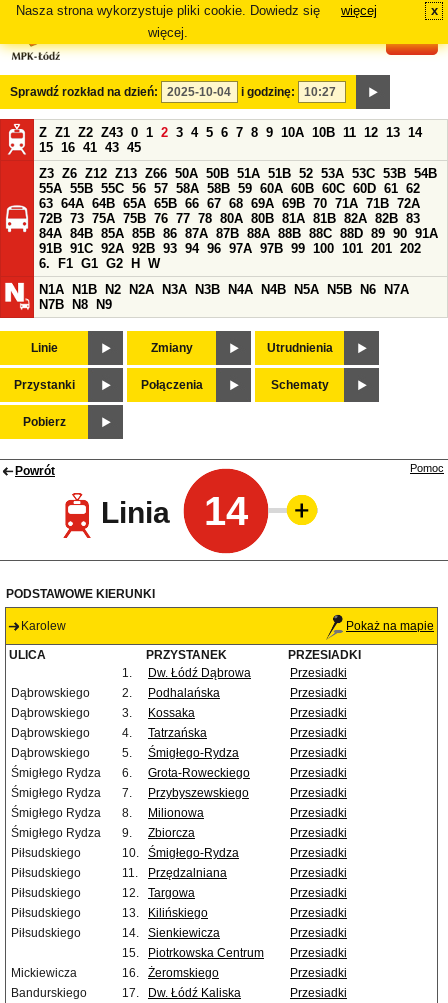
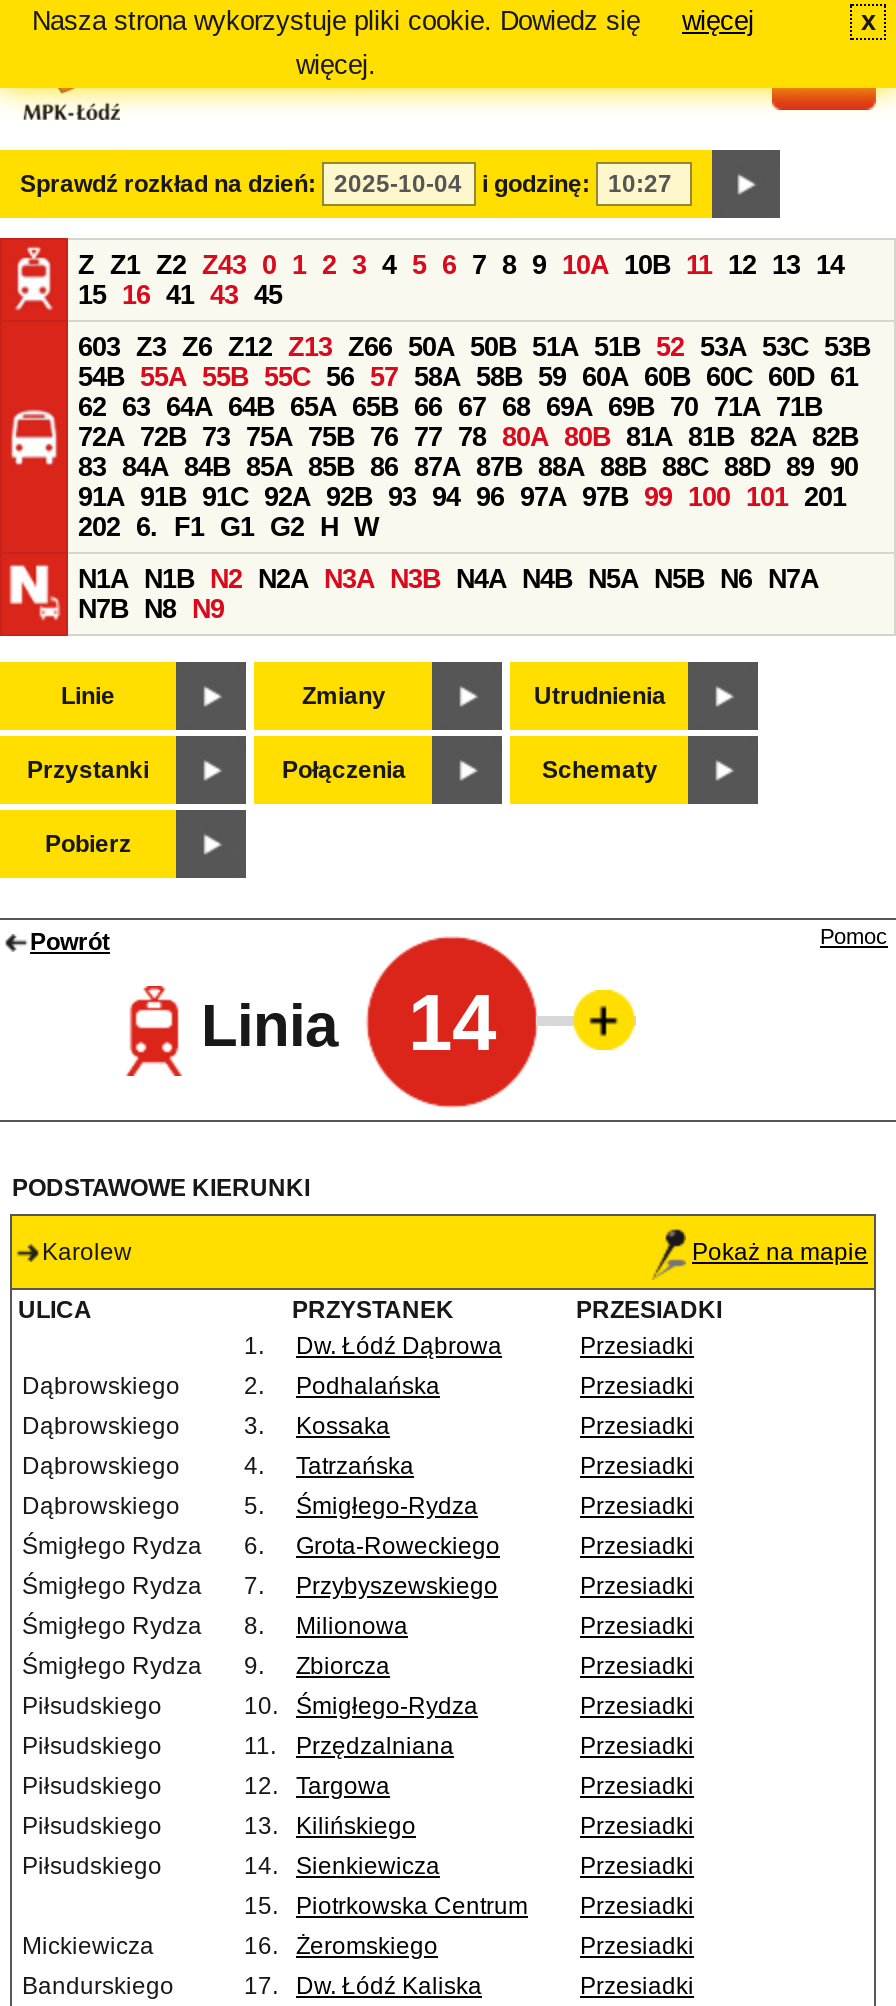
[39,166,438,271] Z3 Z6 Z12 Z13 Z66 50A 50B 51A 51B 52 53A 53C 53B 54B | 55A 55B 55C 56 57 58A 58B 59 60A 60B 60C 60D 61 62 | 63 64A 64B 65A 65B 66 67 68 69A 69B 70 71A 71B 72A | 72B 73 75A 75B 76 77 78 80A 80B 81A 81B 82A 82B 83 | 84A 84B 85A 85B 86 87A 87B 88A 88B 88C 88D 89 90 91A | 91B 91C 92A 92B 93 94 96 97A 97B 99 100 101 201 202 | 6. F1 G1 G2 H W -> [78,332,870,542] 603 Z3 Z6 Z12 Z13 Z66 50A 50B 51A 51B 52 53A 53C 53B | 54B 55A 55B 55C 56 57 58A 58B 59 60A 60B 60C 60D 61 | 62 63 64A 64B 65A 65B 66 67 68 69A 69B 70 71A 71B | 72A 72B 73 75A 75B 76 77 78 80A 80B 81A 81B 82A 82B | 83 84A 84B 85A 85B 86 87A 87B 88A 88B 88C 88D 89 90 | 91A 91B 91C 92A 92B 93 94 96 97A 97B 99 100 101 201 | 202 6. F1 G1 G2 H W

